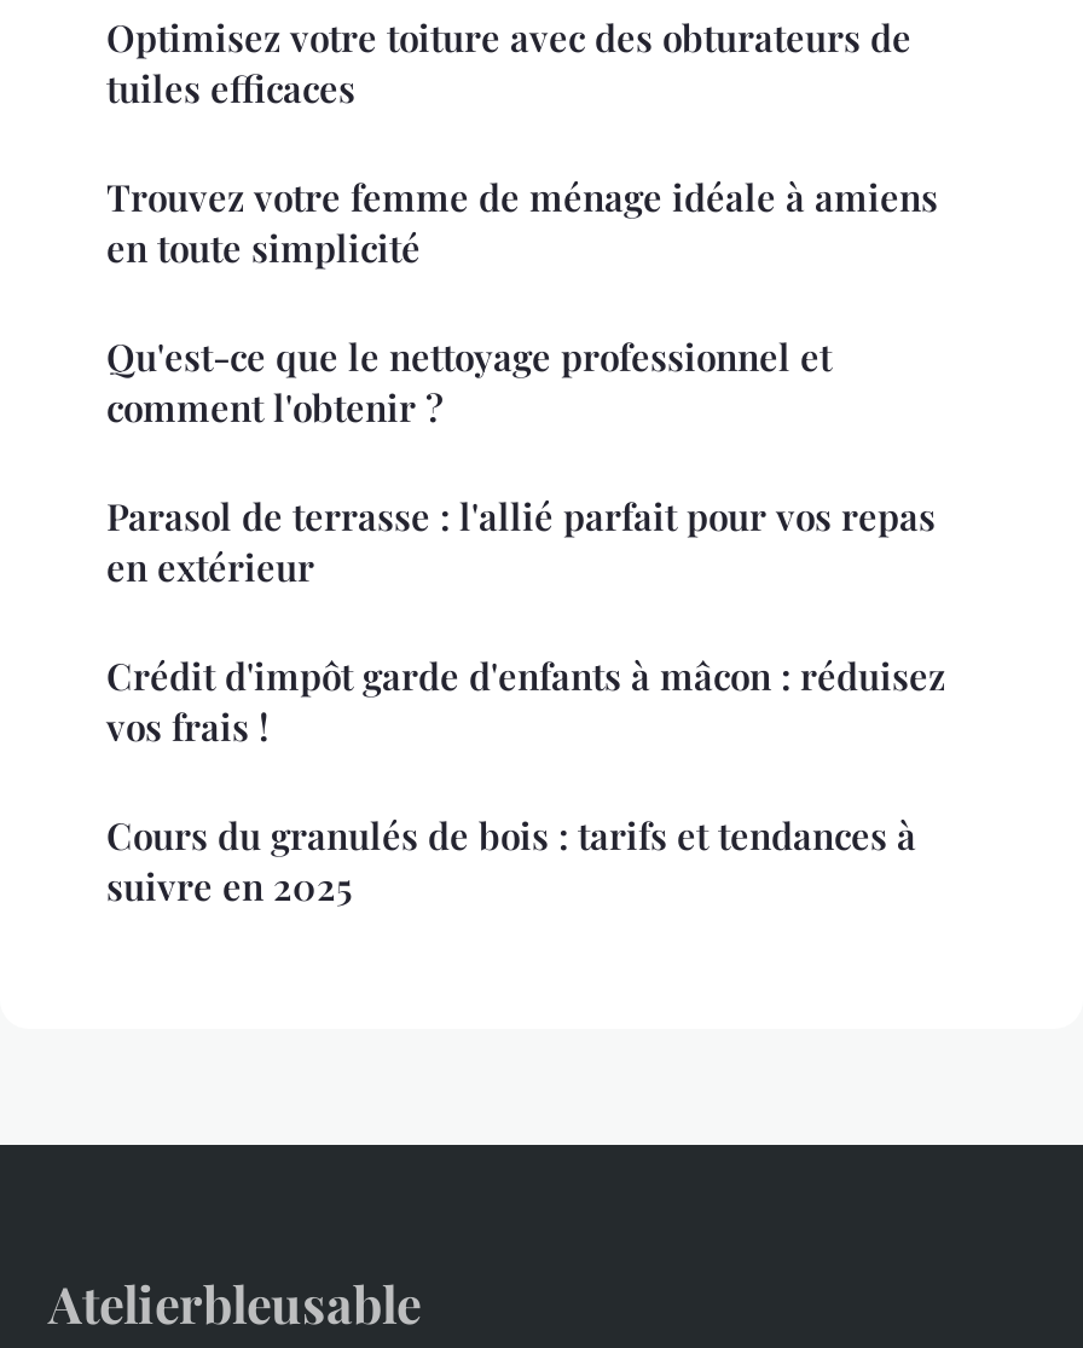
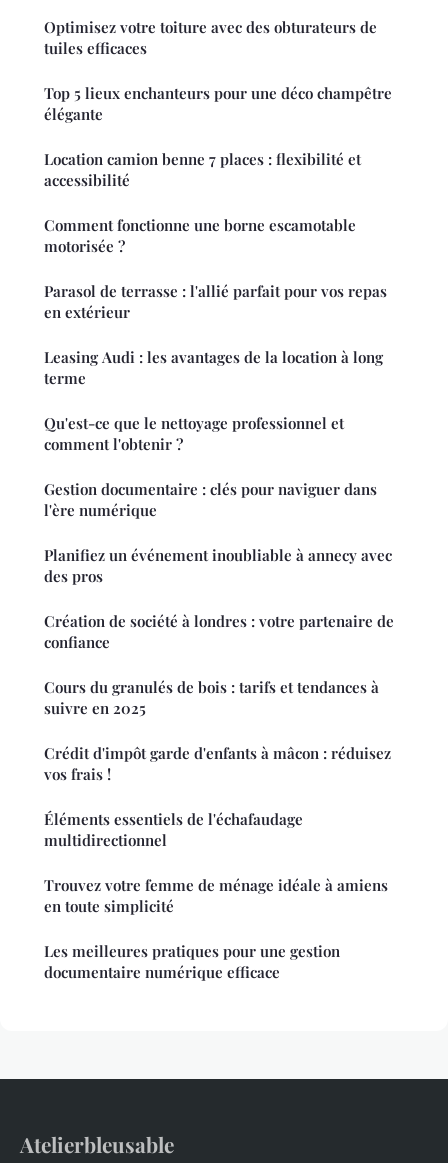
none -> [44,83,392,256] Top 5 lieux enchanteurs pour une déco champêtre | élégante | Location camion benne 7 places : flexibilité et | accessibilité | Comment fonctionne une borne escamotable | motorisée ?
moved [106,173,938,272] -> [44,875,388,916]: Trouvez votre femme de ménage idéale à amiens | en toute simplicité
moved [106,333,832,432] -> [44,413,344,454]: Qu'est-ce que le nettoyage professionnel et | comment l'obtenir ?
none -> [44,347,394,652] Leasing Audi : les avantages de la location à long | terme | Gestion documentaire : clés pour naviguer dans | l'ère numérique | Planifiez un événement inoubliable à annecy avec | des pros | Création de société à londres : votre partenaire de | confiance
moved [106,652,945,751] -> [44,743,391,784]: Crédit d'impôt garde d'enfants à mâcon : réduisez | vos frais !
none -> [44,809,340,982] Éléments essentiels de l'échafaudage | multidirectionnel | Les meilleures pratiques pour une gestion | documentaire numérique efficace

